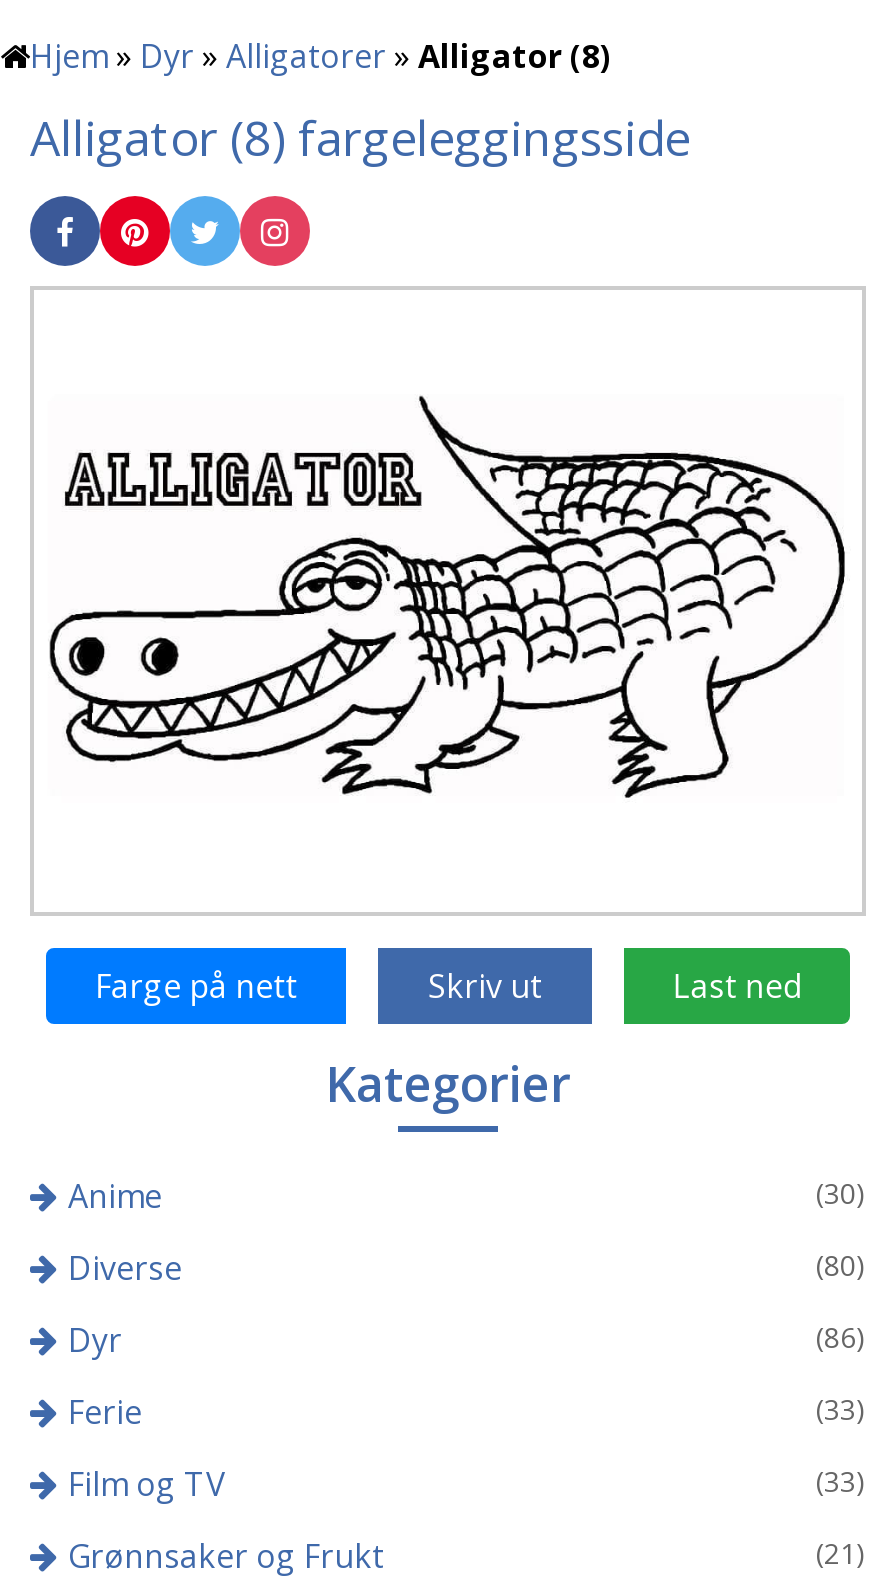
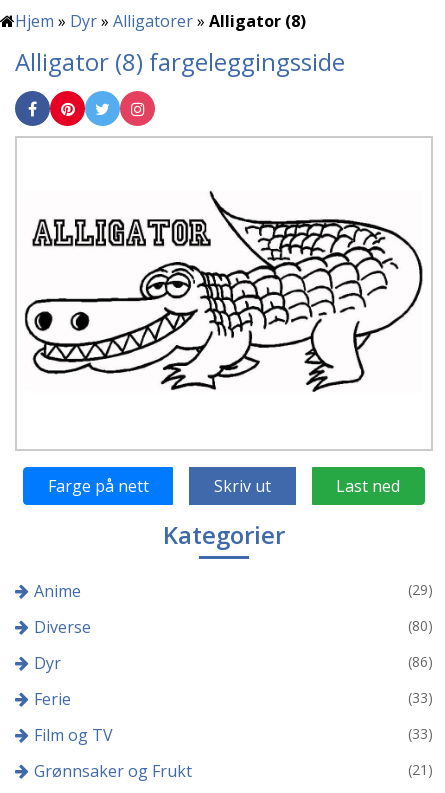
[816,1173,866,1211] (30) -> [408,580,433,599] (29)

